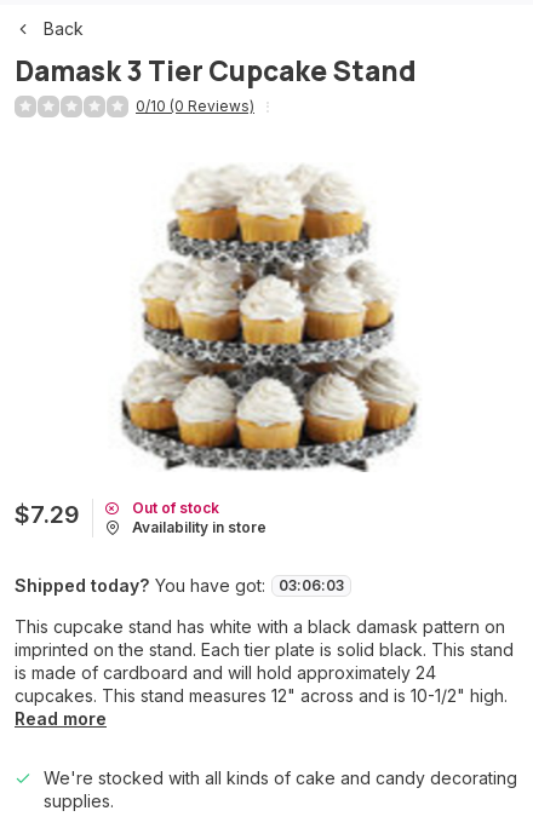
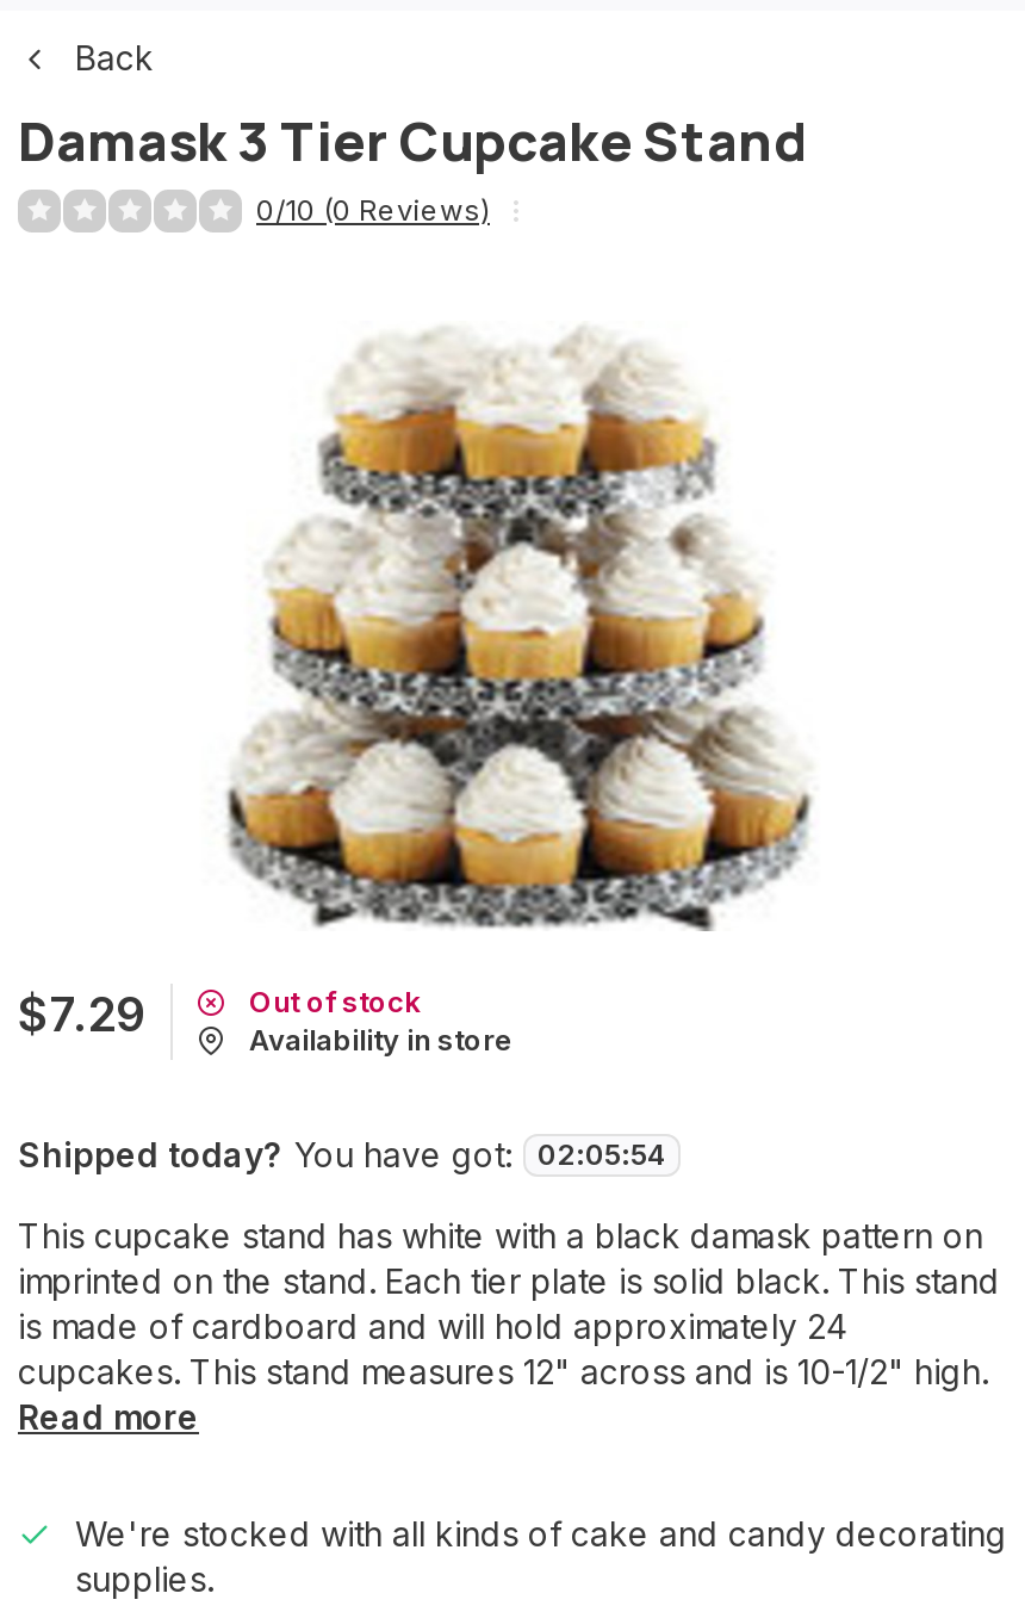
[15,575,344,596] Shipped today? You have got: 03:06:03 -> [18,1134,666,1174] Shipped today? You have got: 02:05:54

